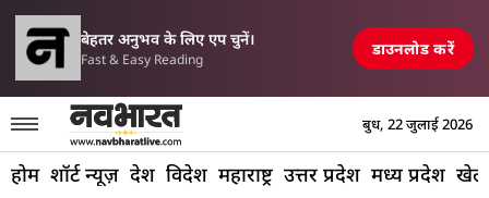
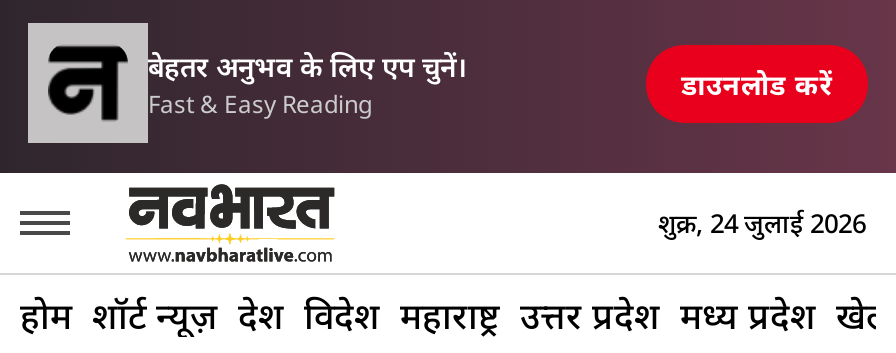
[362,114,473,133] बुध, 22 जुलाई 2026 -> [658,204,866,240] शुक्र, 24 जुलाई 2026

